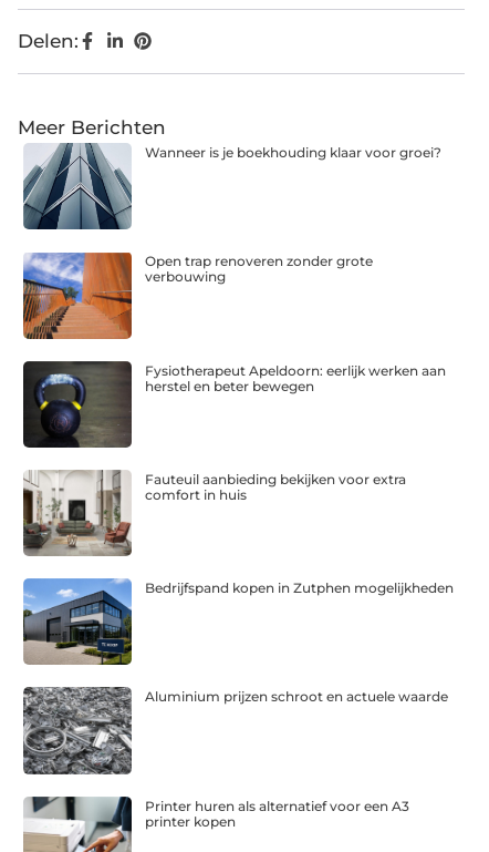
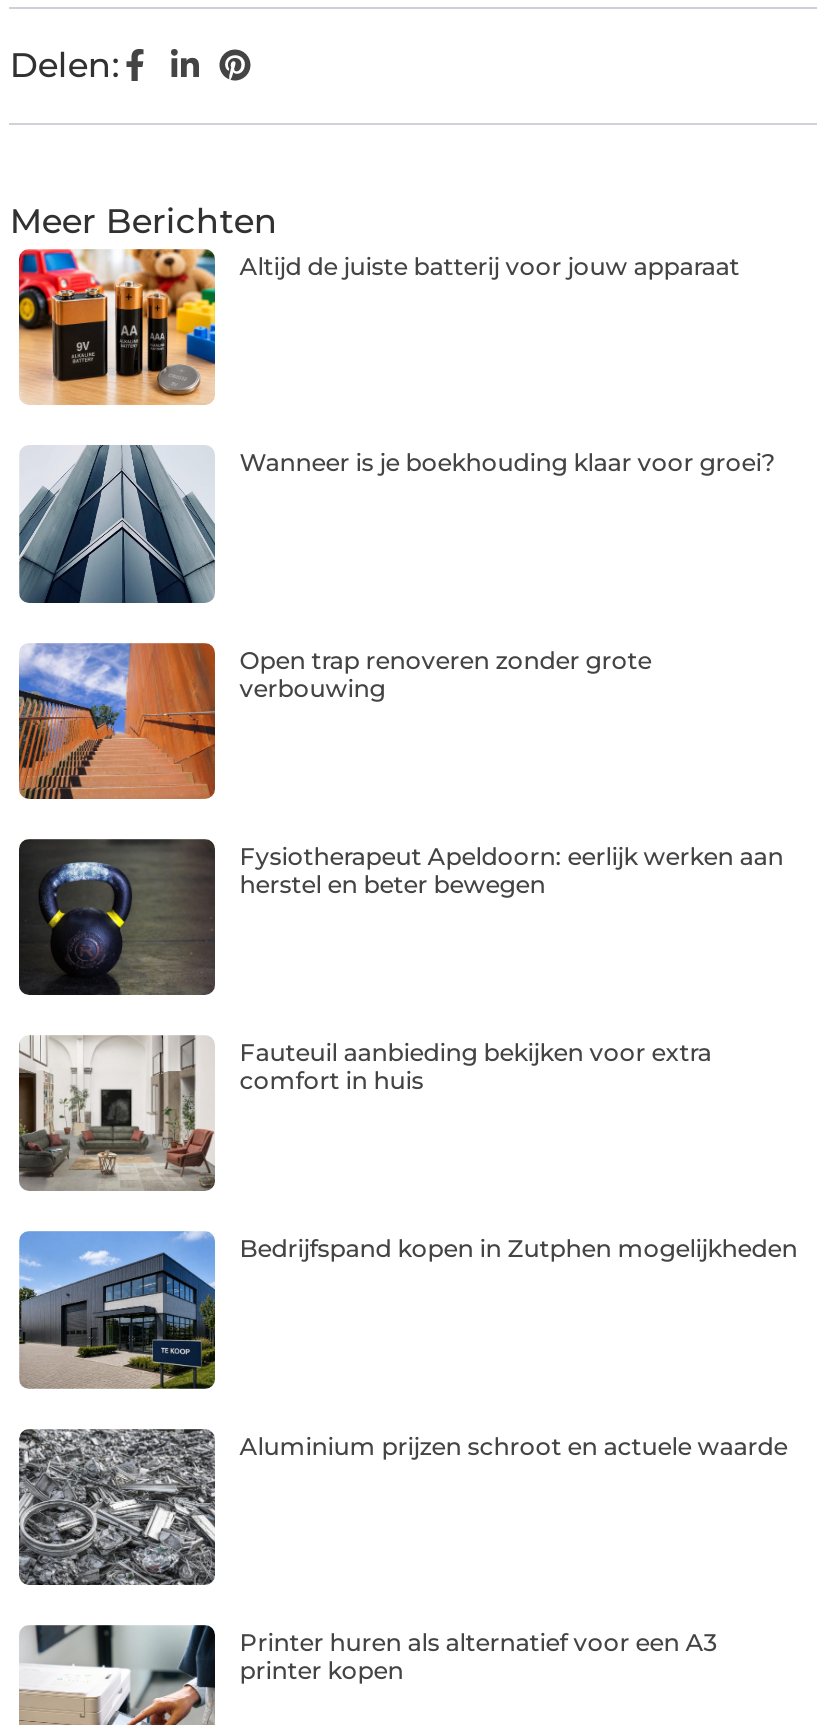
none -> [17,247,739,407] [image] | Altijd de juiste batterij voor jouw apparaat

